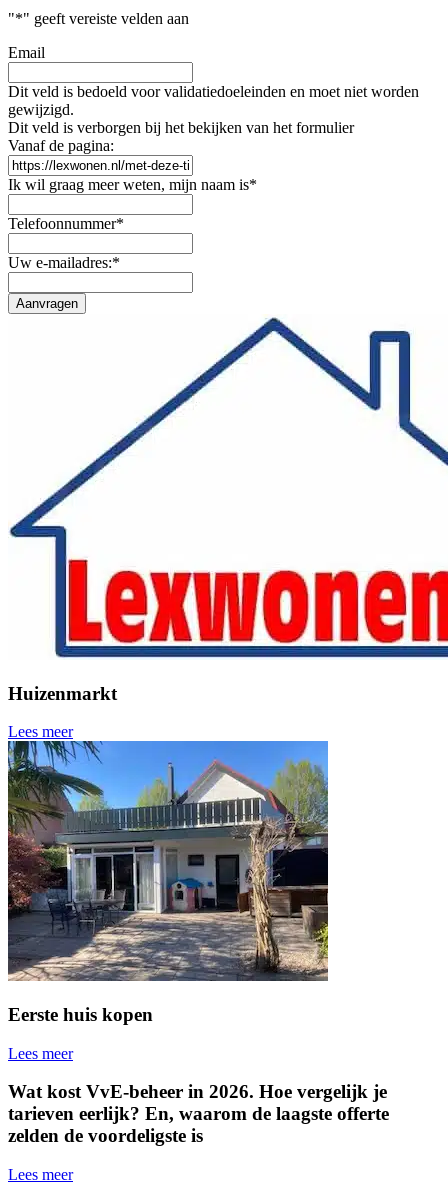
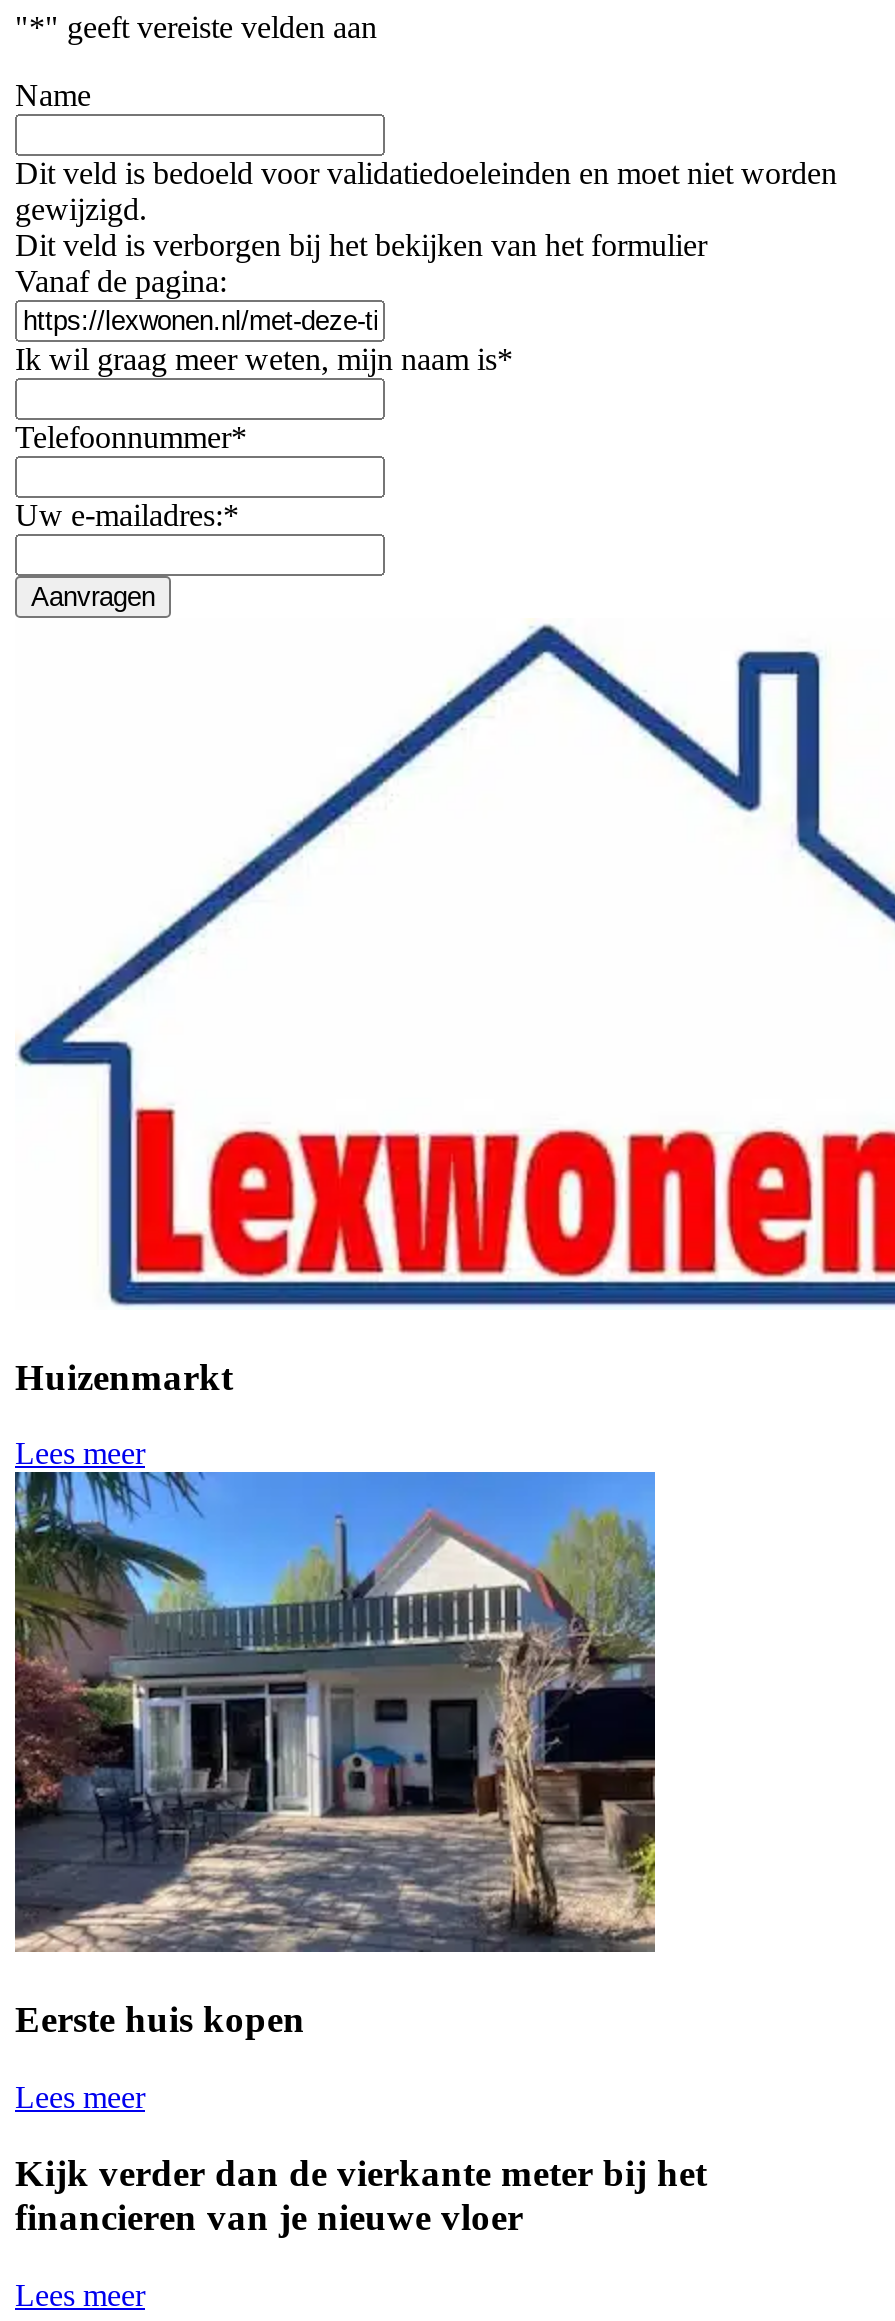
[8,44,45,61] Email -> [15,78,91,112] Name
[8,1081,389,1146] Wat kost VvE-beheer in 2026. Hoe vergelijk je | tarieven eerlijk? En, waarom de laagste offerte | zelden de voordeligste is -> [15,2153,707,2239] Kijk verder dan de vierkante meter bij het | financieren van je nieuwe vloer

